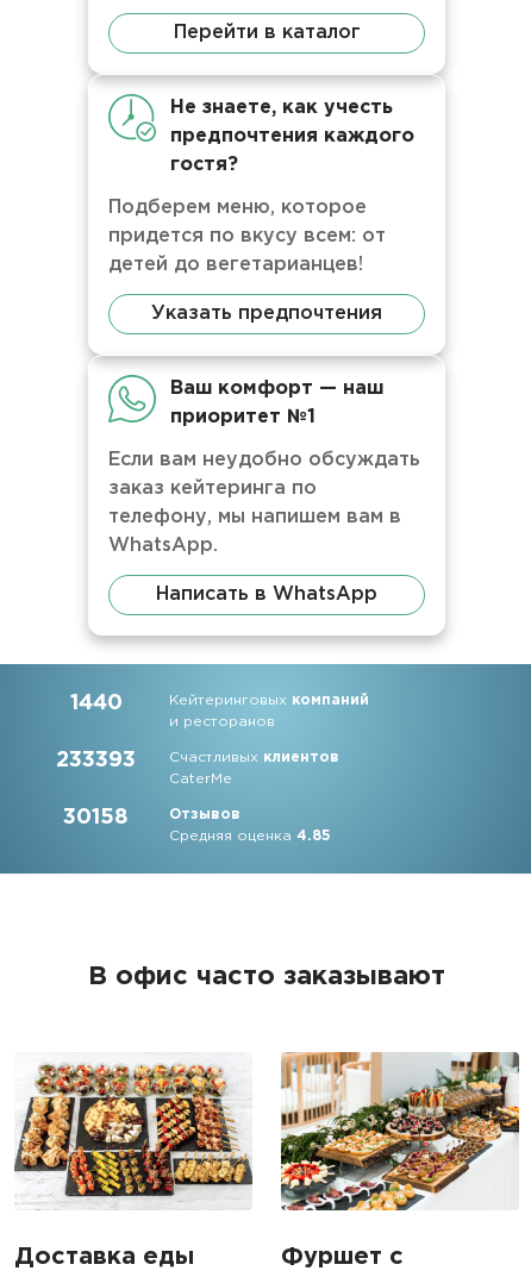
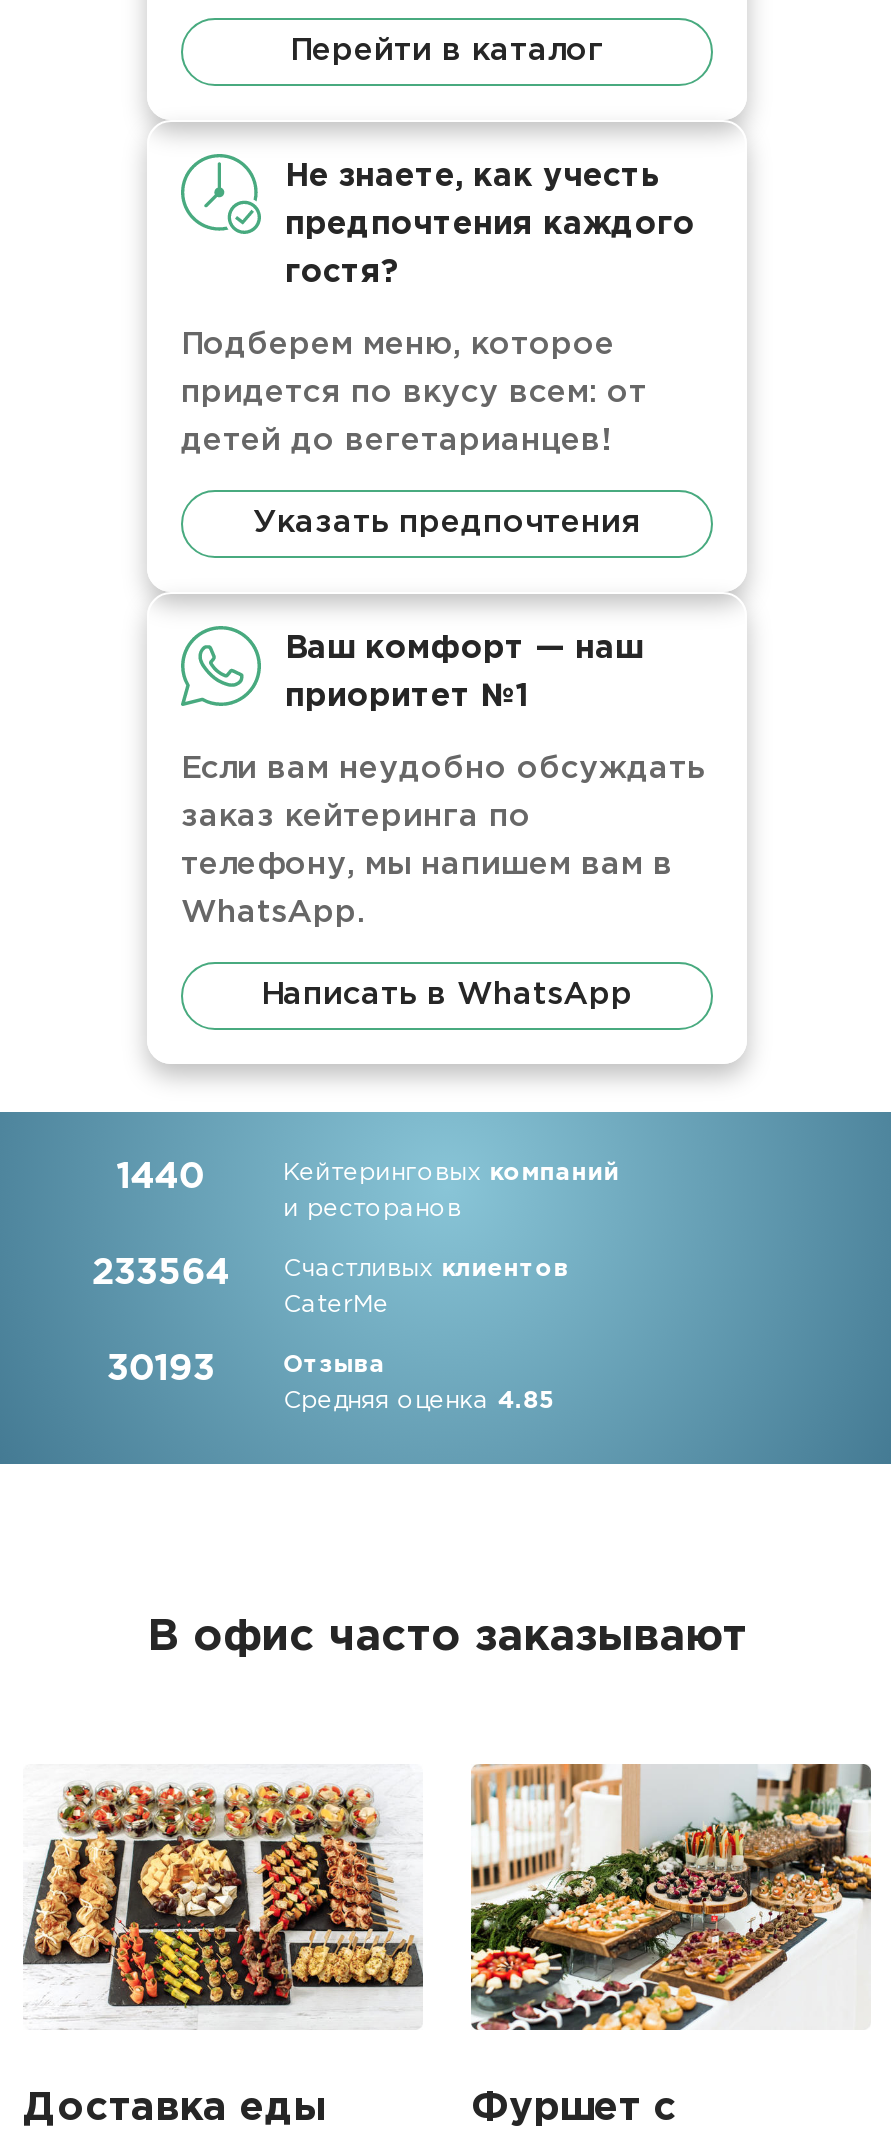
[56,751,136,770] 233393 -> [92,1258,230,1290] 233564
[63,808,241,827] 30158 | Отзывов -> [107,1354,385,1386] 30193 | Отзыва

